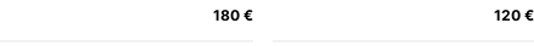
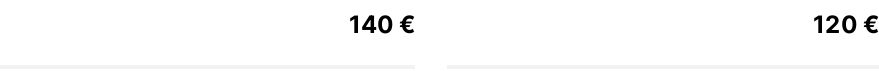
[213,6,253,24] 180 € -> [349,9,415,39] 140 €

